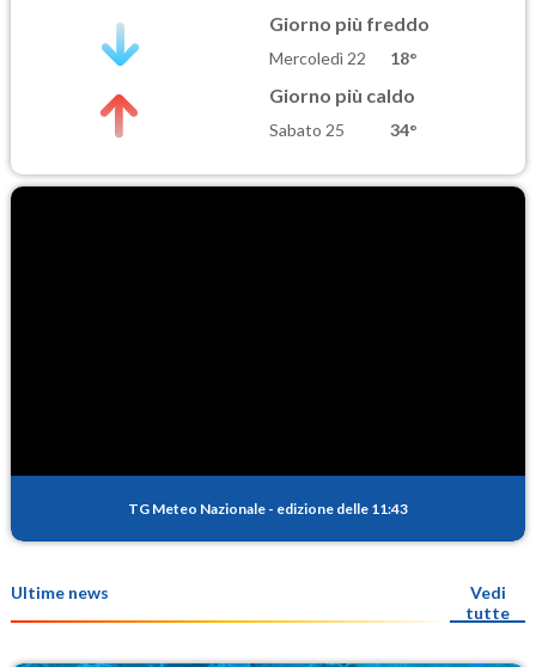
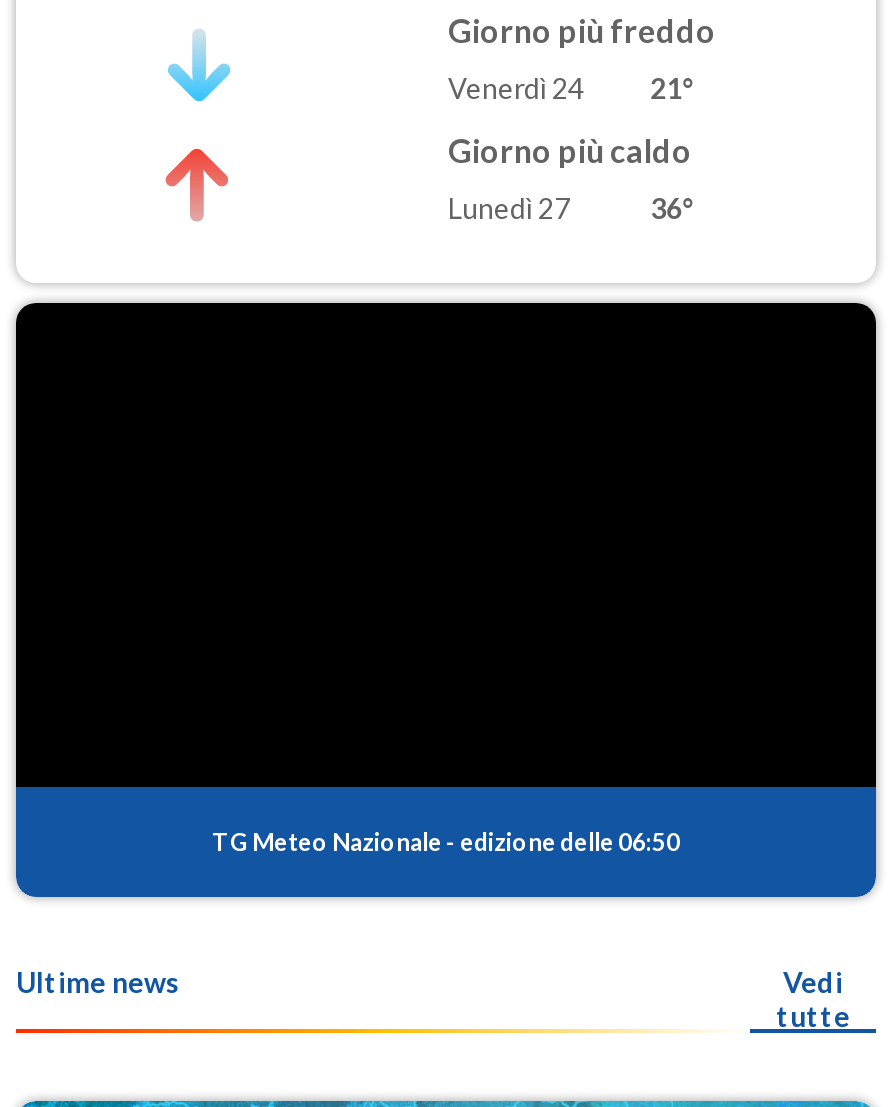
[269,48,418,68] Mercoledì 22 | 18° -> [448,71,696,105] Venerdì 24 | 21°
[269,120,418,140] Sabato 25 | 34° -> [448,192,696,226] Lunedì 27 | 36°
[128,499,408,517] TG Meteo Nazionale - edizione delle 11:43 -> [212,826,680,856] TG Meteo Nazionale - edizione delle 06:50

